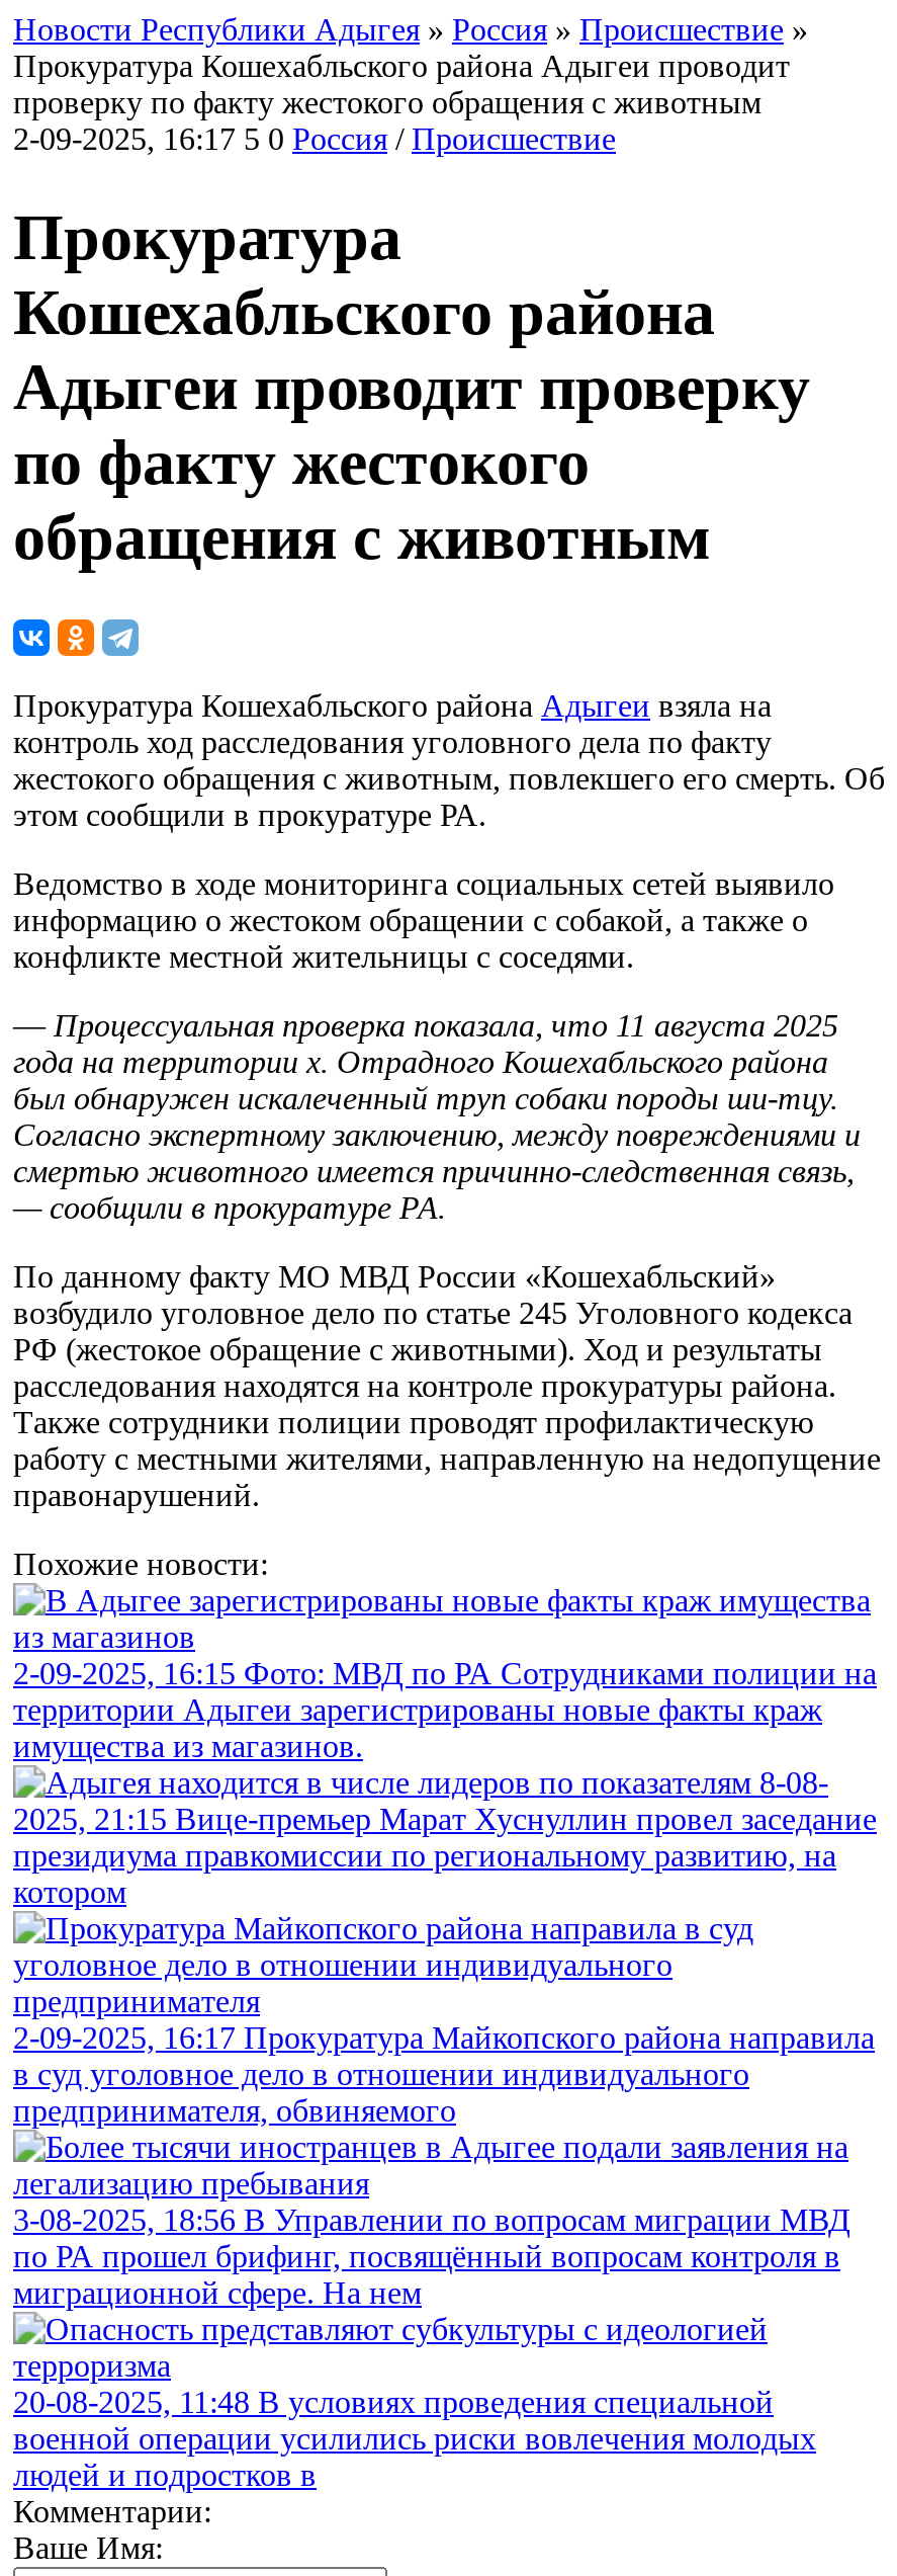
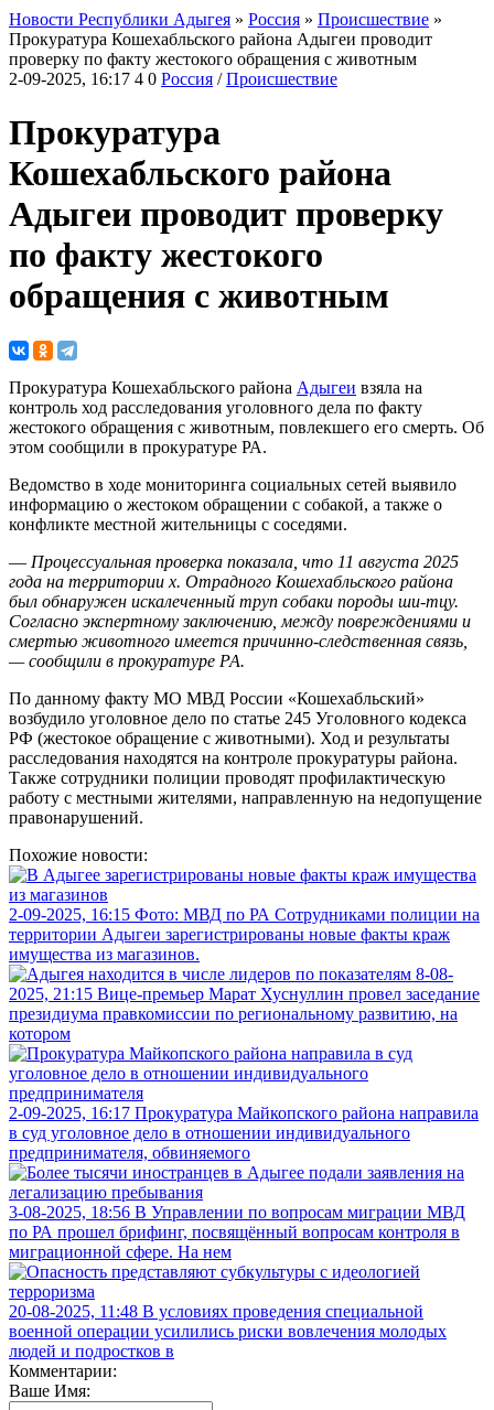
[13,121,616,156] 2-09-2025, 16:17 5 0 Россия / Происшествие -> [9,69,337,88] 2-09-2025, 16:17 4 0 Россия / Происшествие

